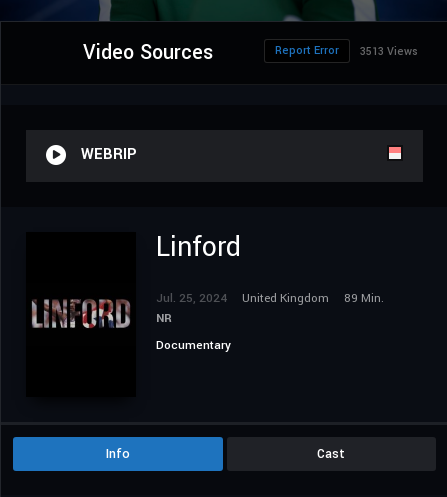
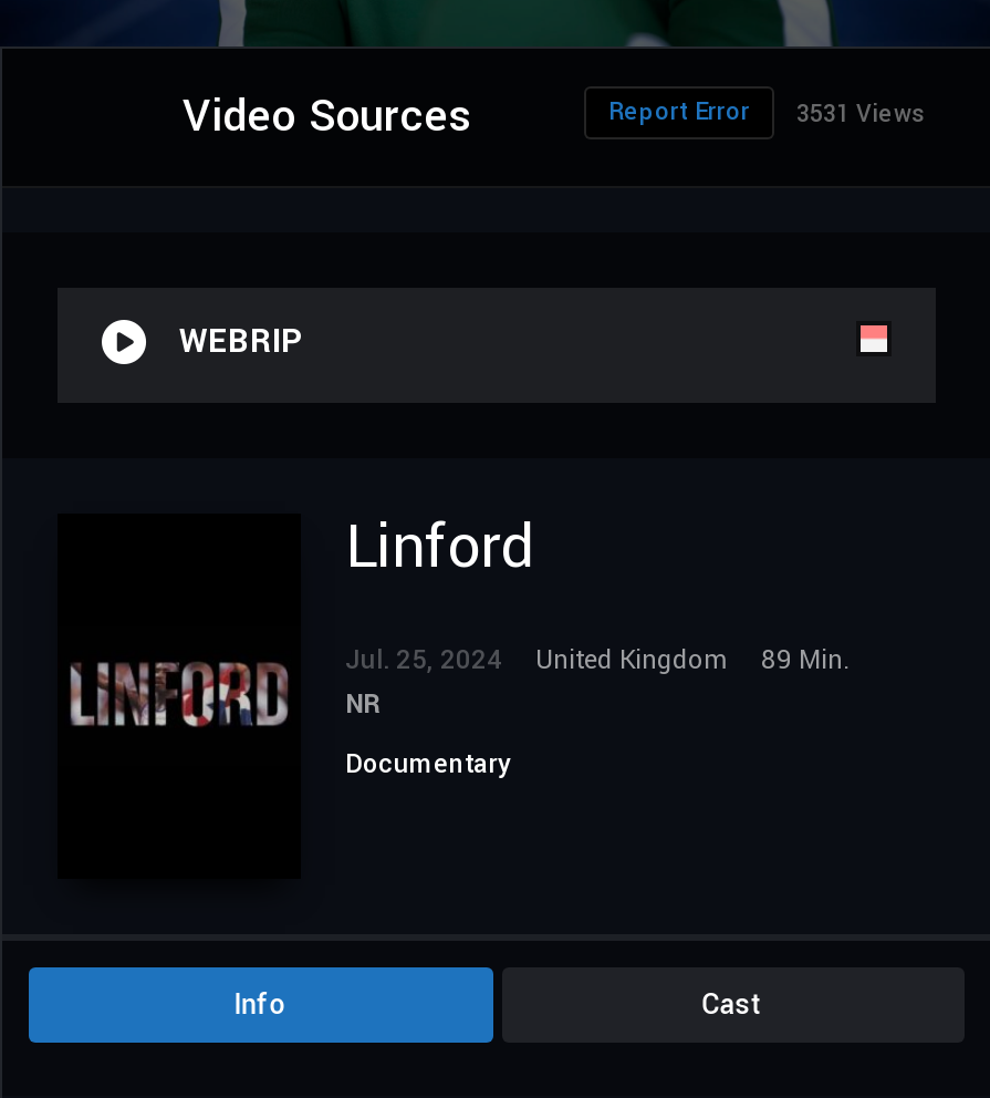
[275,43,418,59] Report Error 3513 Views -> [608,96,925,131] Report Error 3531 Views

